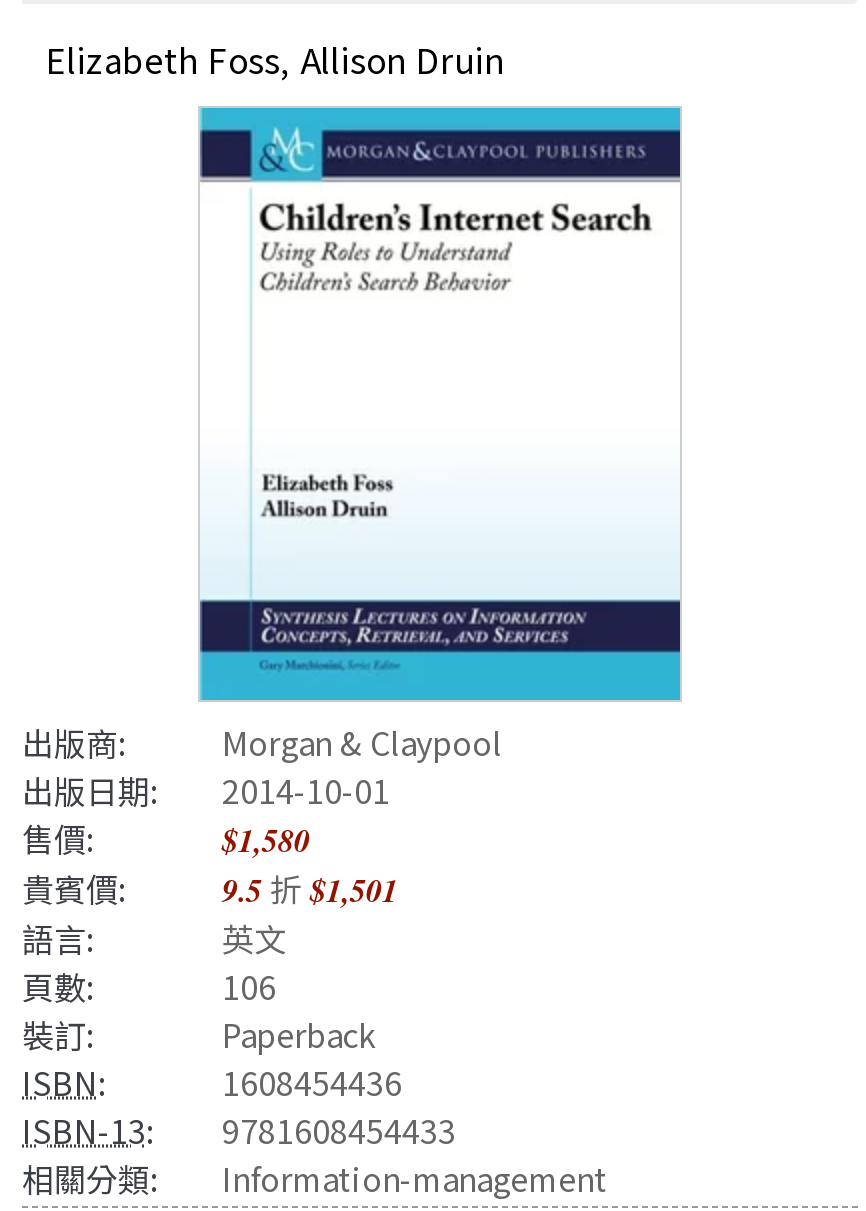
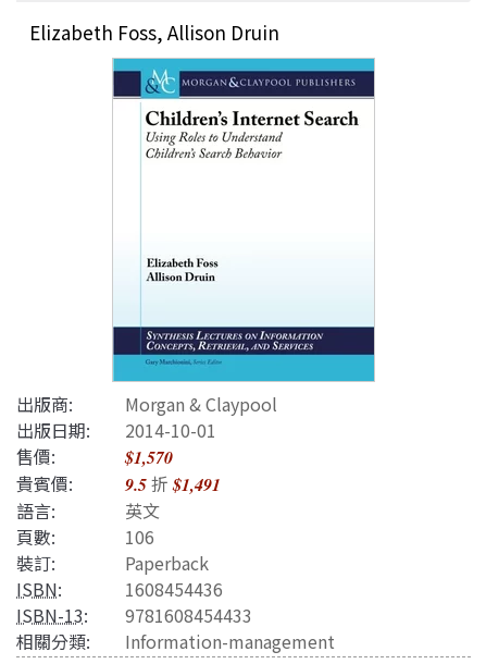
[222,818,310,862] $1,580 -> [125,445,173,469] $1,570
[22,864,398,912] 貴賓價: 9.5折$1,501 -> [16,470,221,496] 貴賓價: 9.5折$1,491

